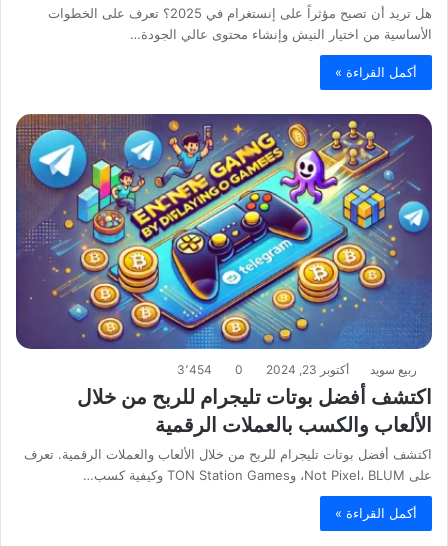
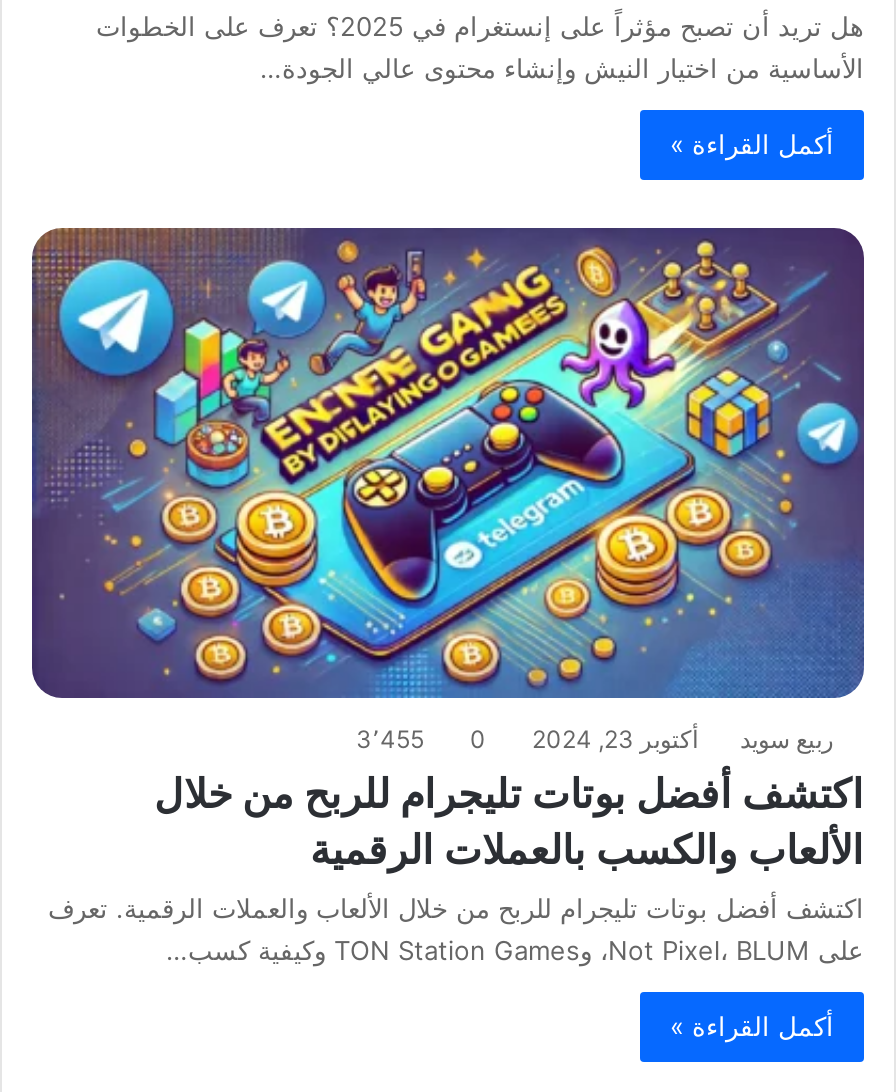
[177,362,243,377] 3٬454 0 -> [356,724,486,754] 3٬455 0

